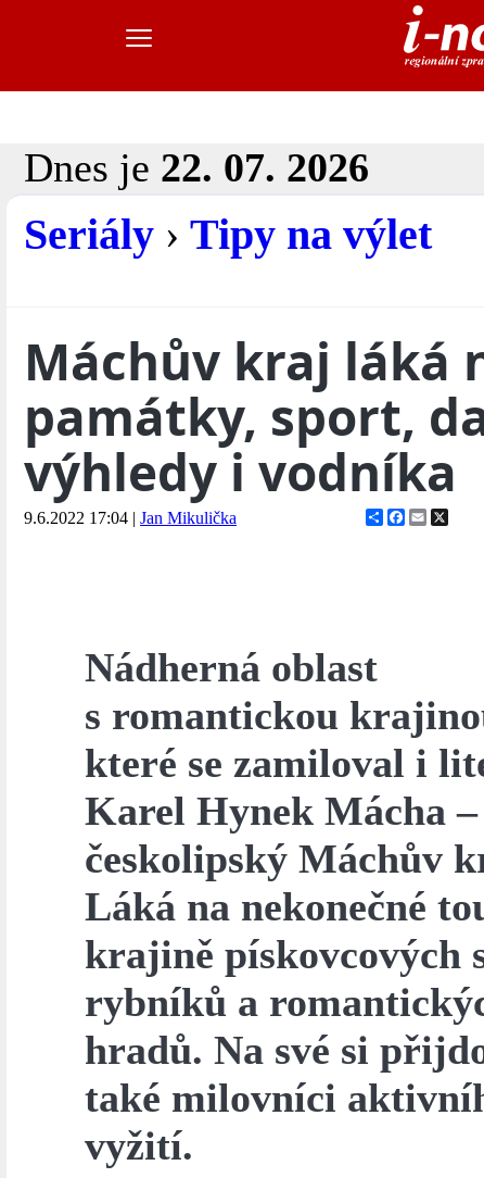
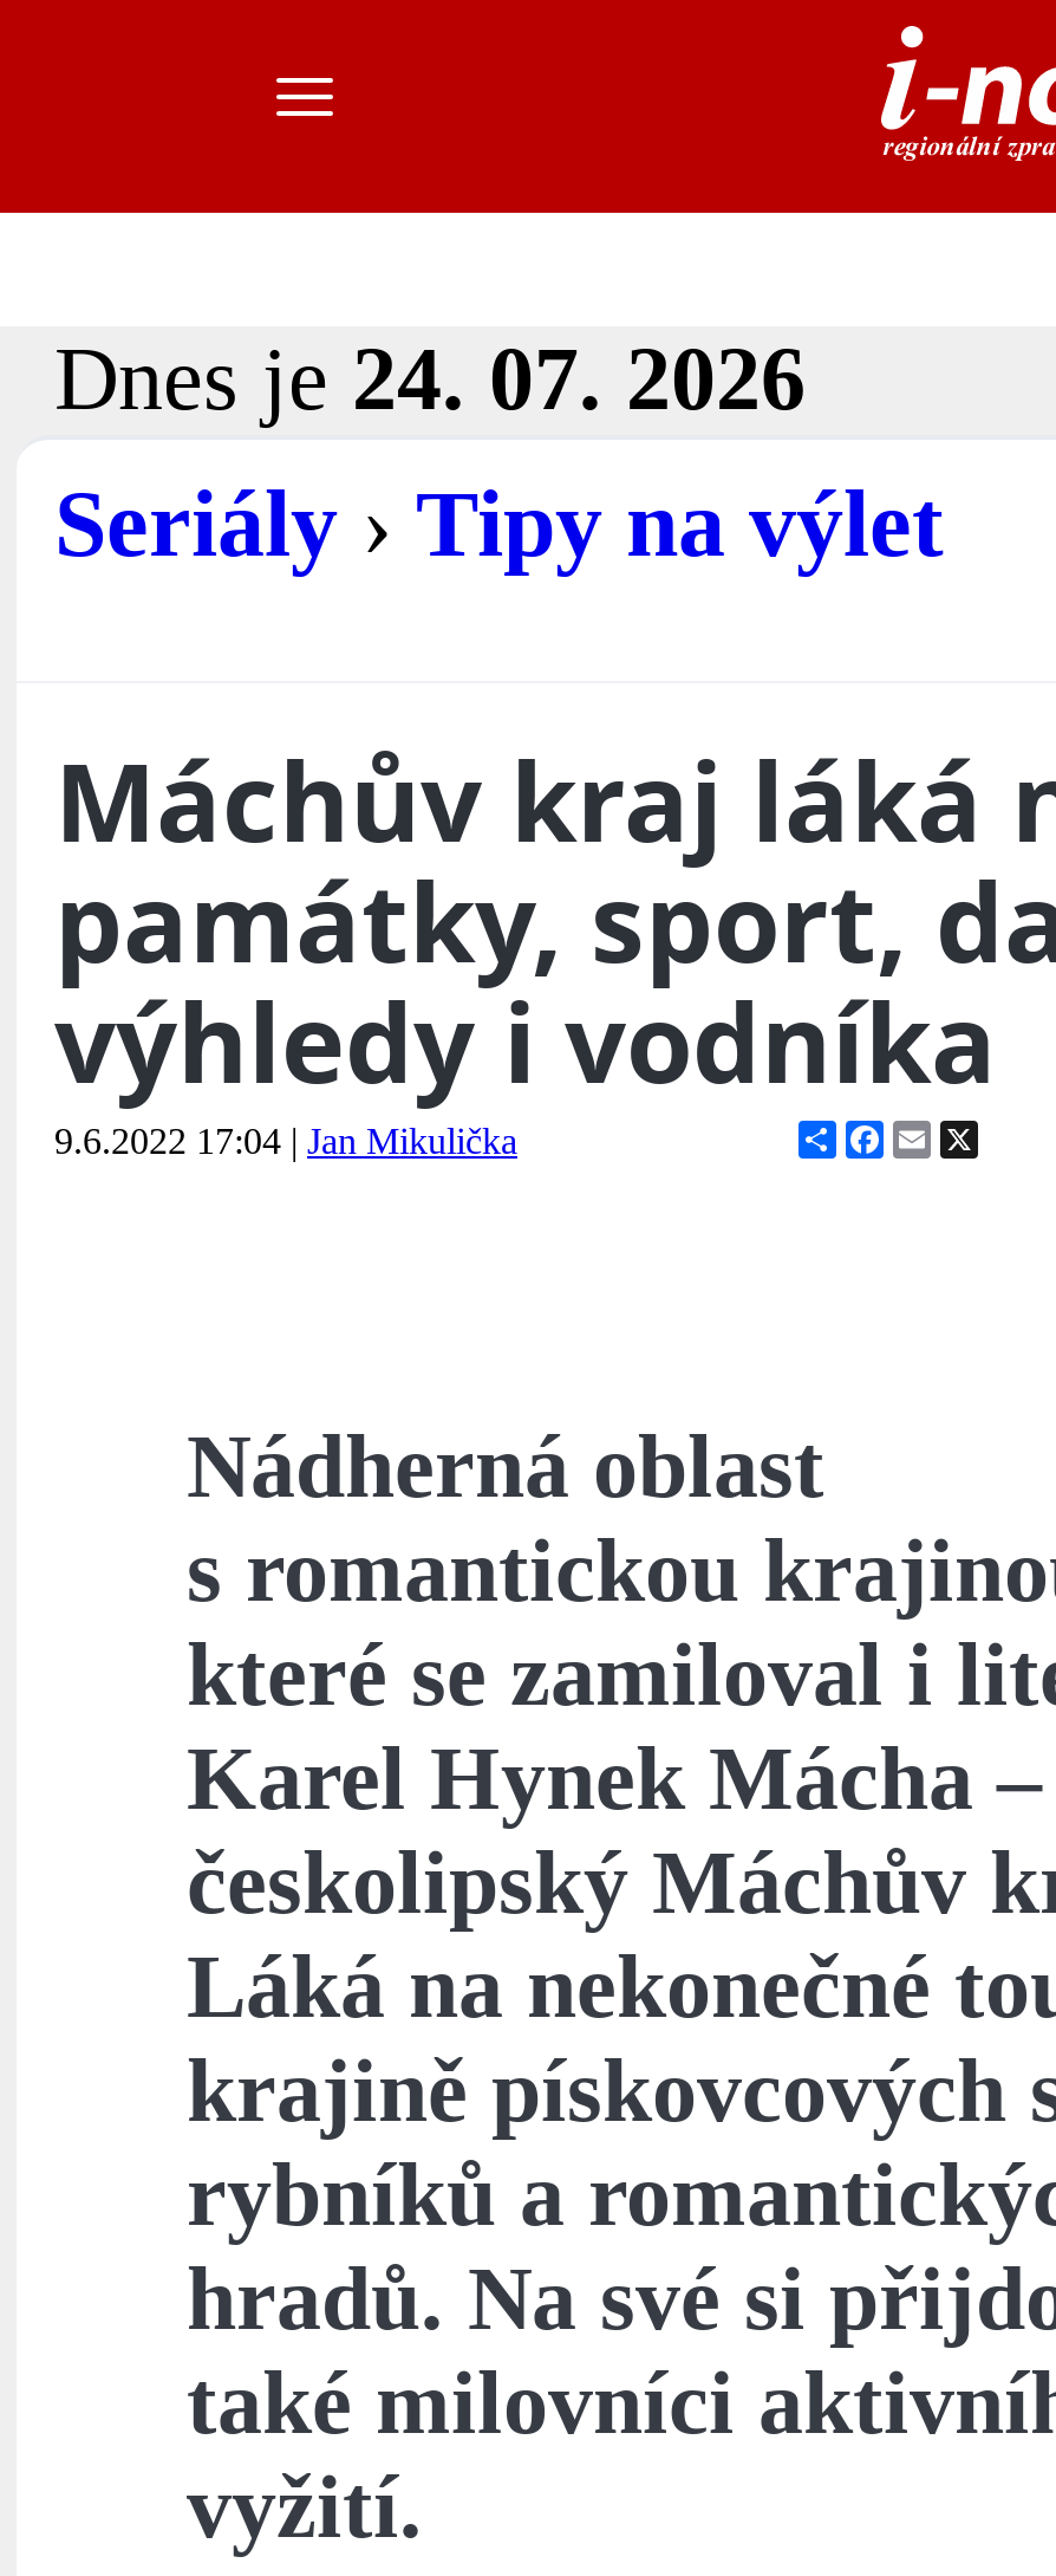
[24,145,369,191] Dnes je 22. 07. 2026 -> [54,330,806,429] Dnes je 24. 07. 2026

